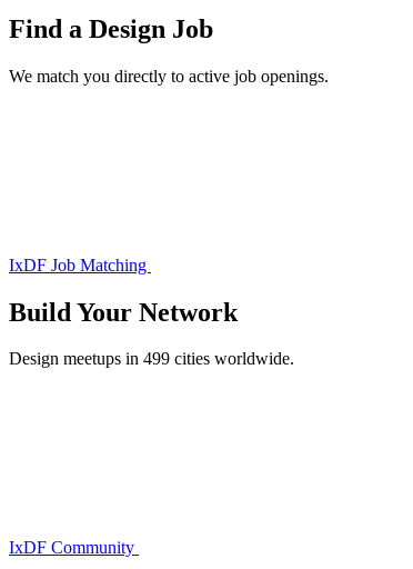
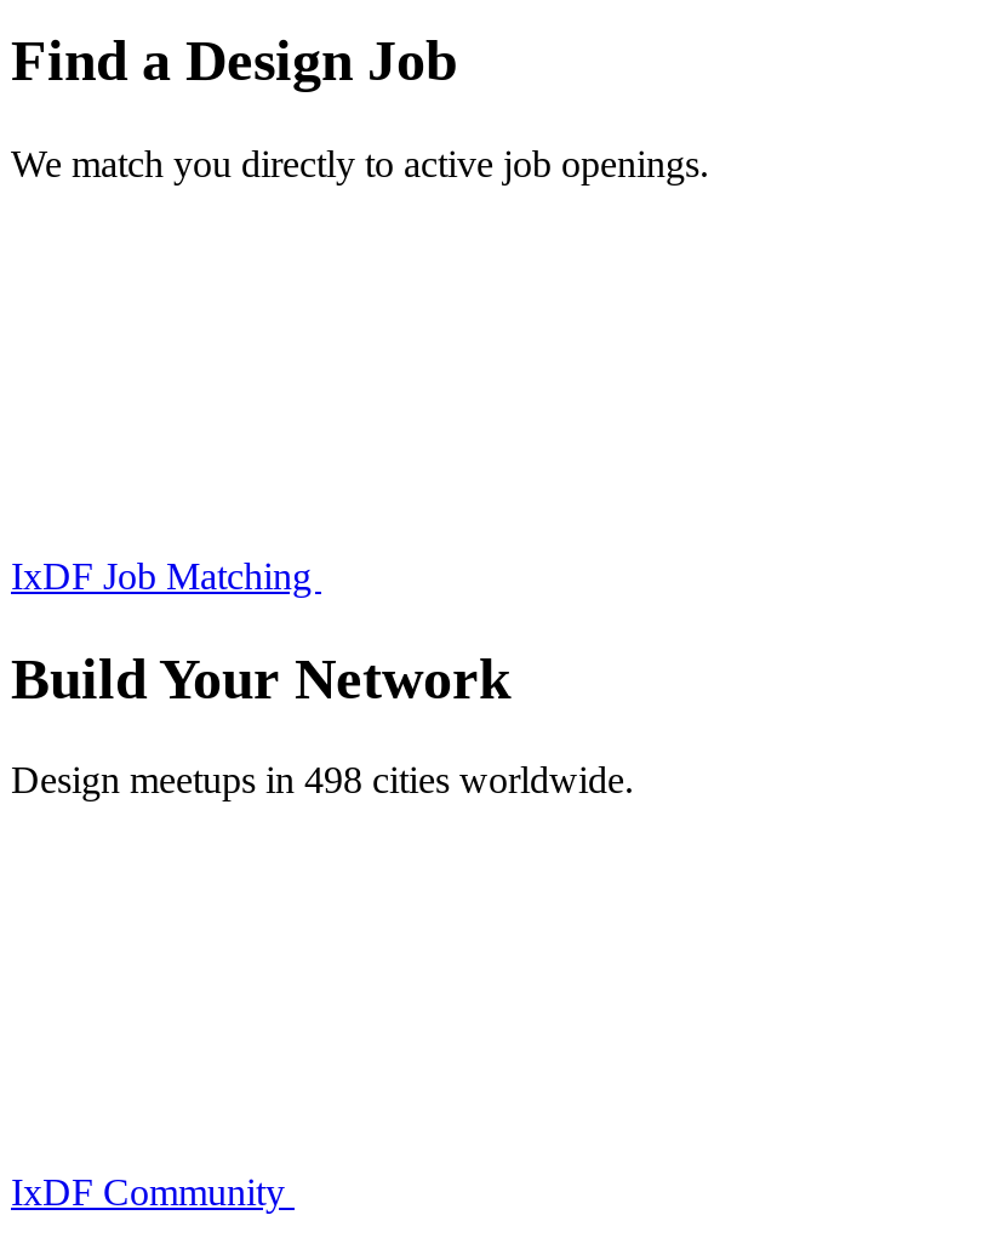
[9,349,294,368] Design meetups in 499 cities worldwide. -> [11,760,634,801] Design meetups in 498 cities worldwide.

